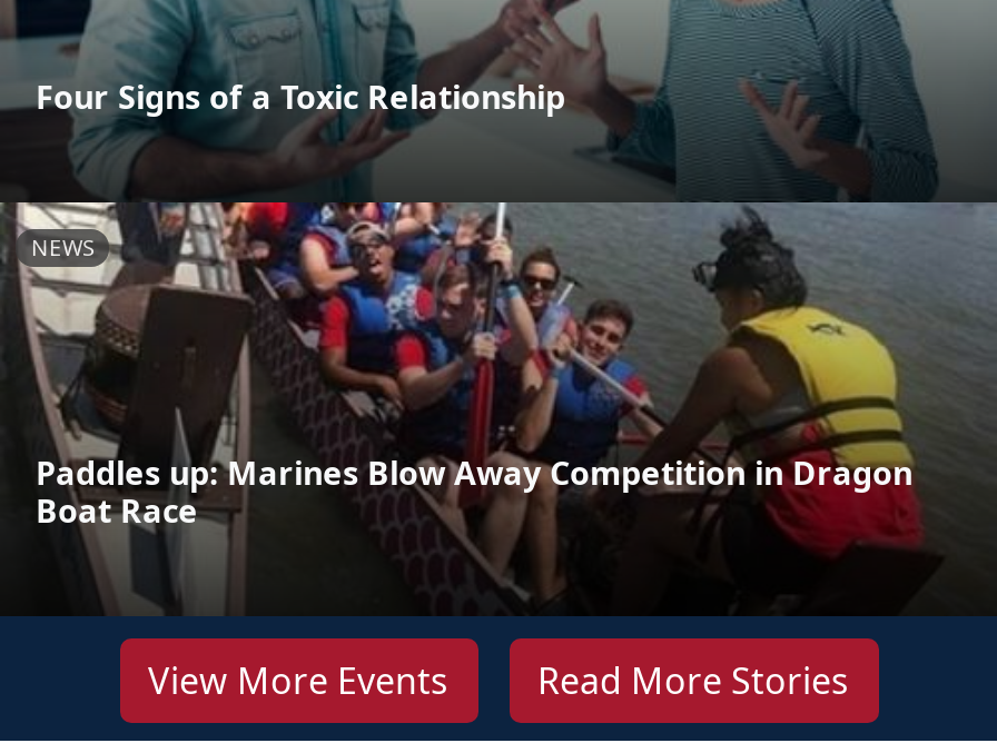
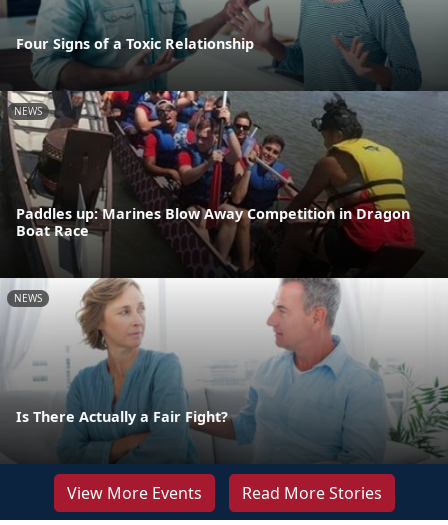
none -> [3,277,445,463] [image] | NEWS
none -> [16,407,228,426] Is There Actually a Fair Fight?

